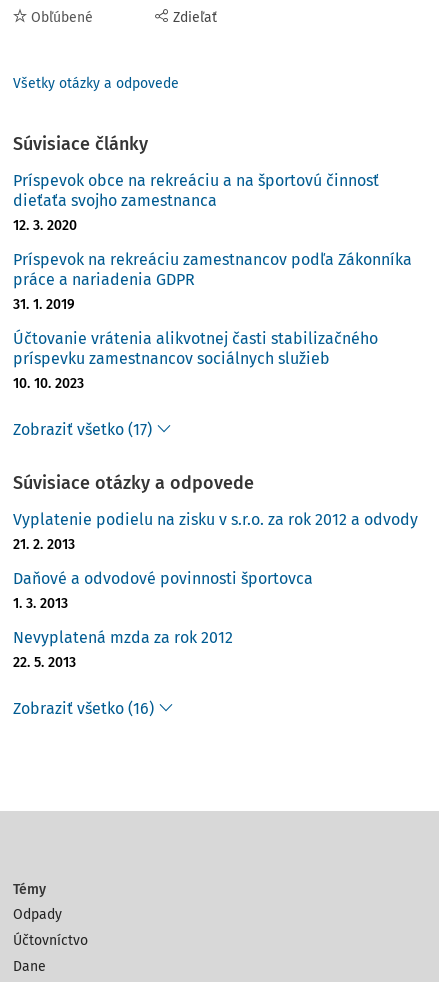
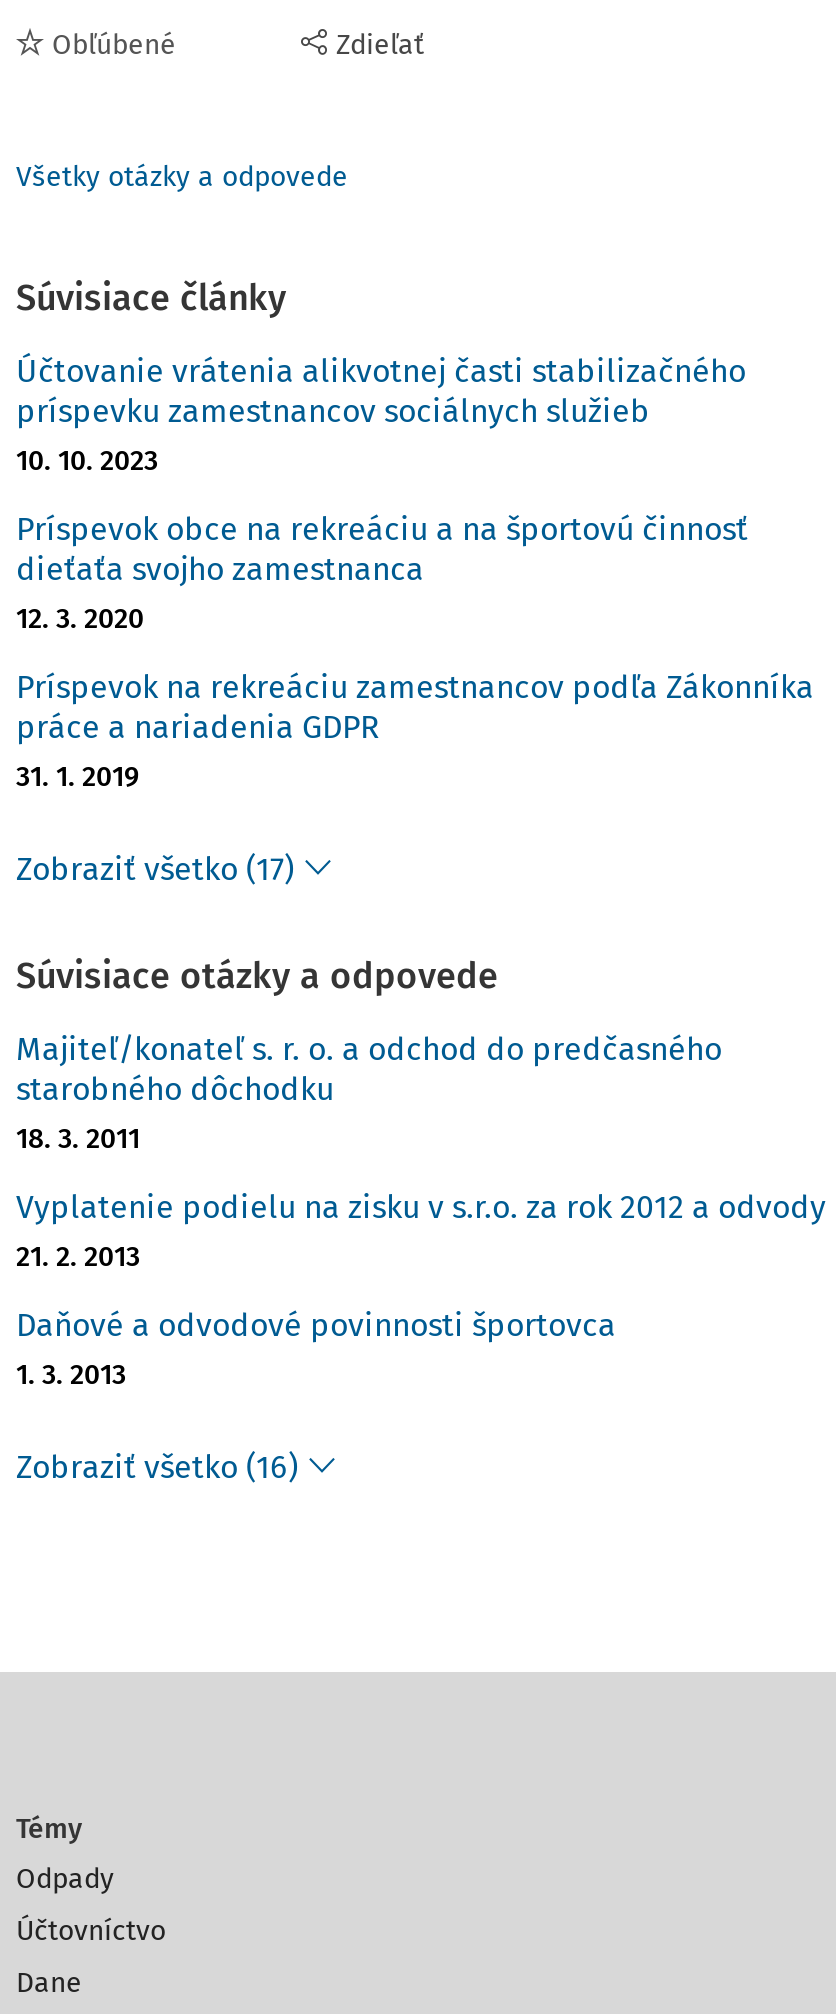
moved [13,171,412,313] -> [16,510,814,794]: Príspevok obce na rekreáciu a na športovú činnosť | dieťaťa svojho zamestnanca | 12. 3. 2020 | Príspevok na rekreáciu zamestnancov podľa Zákonníka | práce a nariadenia GDPR | 31. 1. 2019
moved [13,329,378,392] -> [16,352,746,478]: Účtovanie vrátenia alikvotnej časti stabilizačného | príspevku zamestnancov sociálnych služieb | 10. 10. 2023
none -> [16,1030,722,1156] Majiteľ/konateľ s. r. o. a odchod do predčasného | starobného dôchodku | 18. 3. 2011
moved [13,510,418,612] -> [16,1188,826,1392]: Vyplatenie podielu na zisku v s.r.o. za rok 2012 a odvody | 21. 2. 2013 | Daňové a odvodové povinnosti športovca | 1. 3. 2013
[13,628,233,671] Nevyplatená mzda za rok 2012 | 22. 5. 2013 -> none

